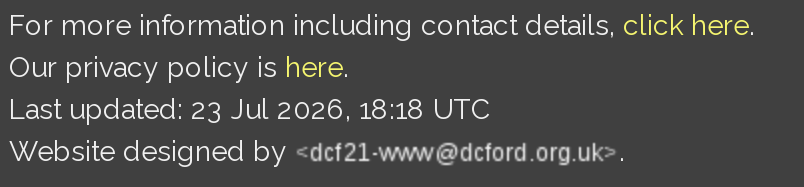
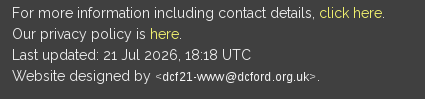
[9,93,491,125] Last updated: 23 Jul 2026, 18:18 UTC -> [12,47,251,63] Last updated: 21 Jul 2026, 18:18 UTC

